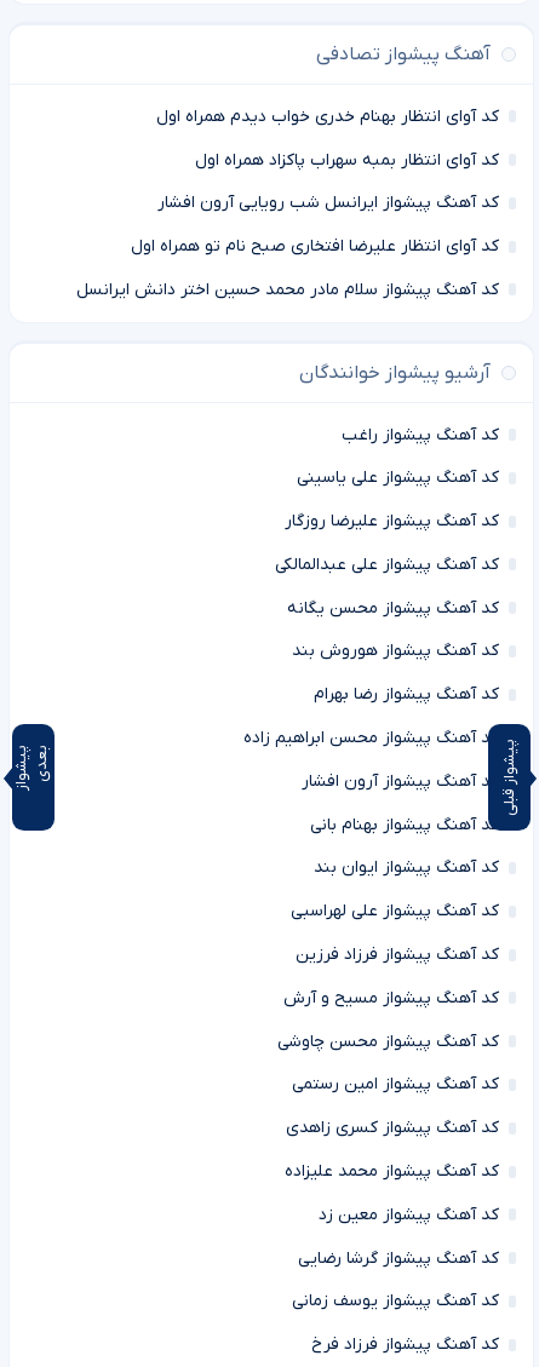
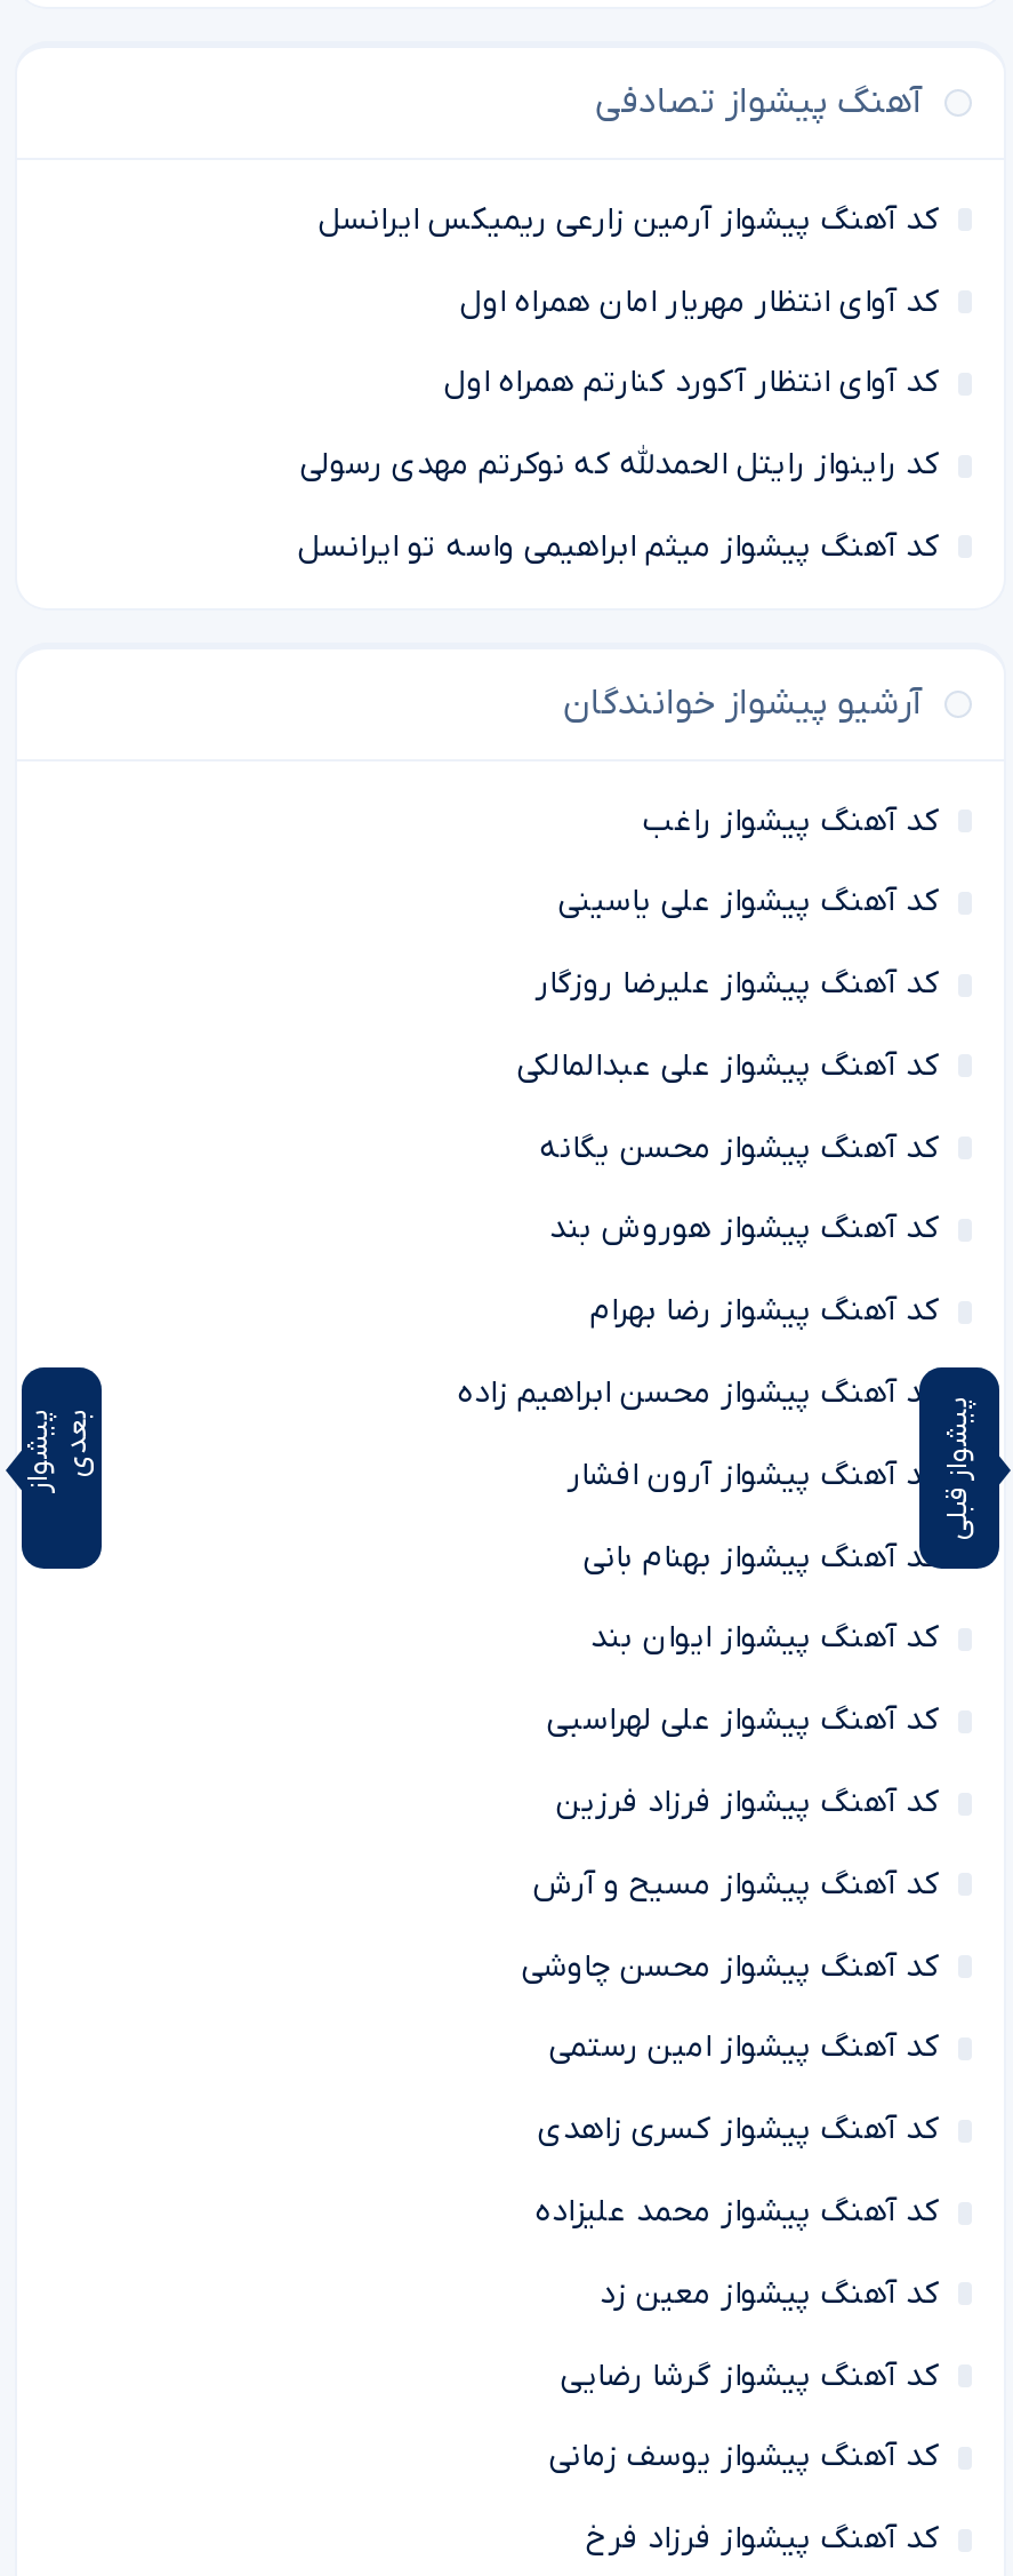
[156,105,499,128] کد آوای انتظار بهنام خدری خواب دیدم همراه اول -> [318,198,940,242] کد آهنگ پیشواز آرمین زارعی ریمیکس ایرانسل
[195,148,499,171] کد آوای انتظار بمبه سهراب پاکزاد همراه اول -> [460,280,940,324] کد آوای انتظار مهریار امان همراه اول
[157,192,499,215] کد آهنگ پیشواز ایرانسل شب رویایی آرون افشار -> [444,362,940,405] کد آوای انتظار آکورد کنارتم همراه اول
[131,235,499,258] کد آوای انتظار علیرضا افتخاری صبح نام تو همراه اول -> [300,444,940,487] کد راینواز رایتل الحمدلله که نوکرتم مهدی رسولی
[76,278,499,301] کد آهنگ پیشواز سلام مادر محمد حسین اختر دانش ایرانسل -> [298,526,940,569] کد آهنگ پیشواز میثم ابراهیمی واسه تو ایرانسل

